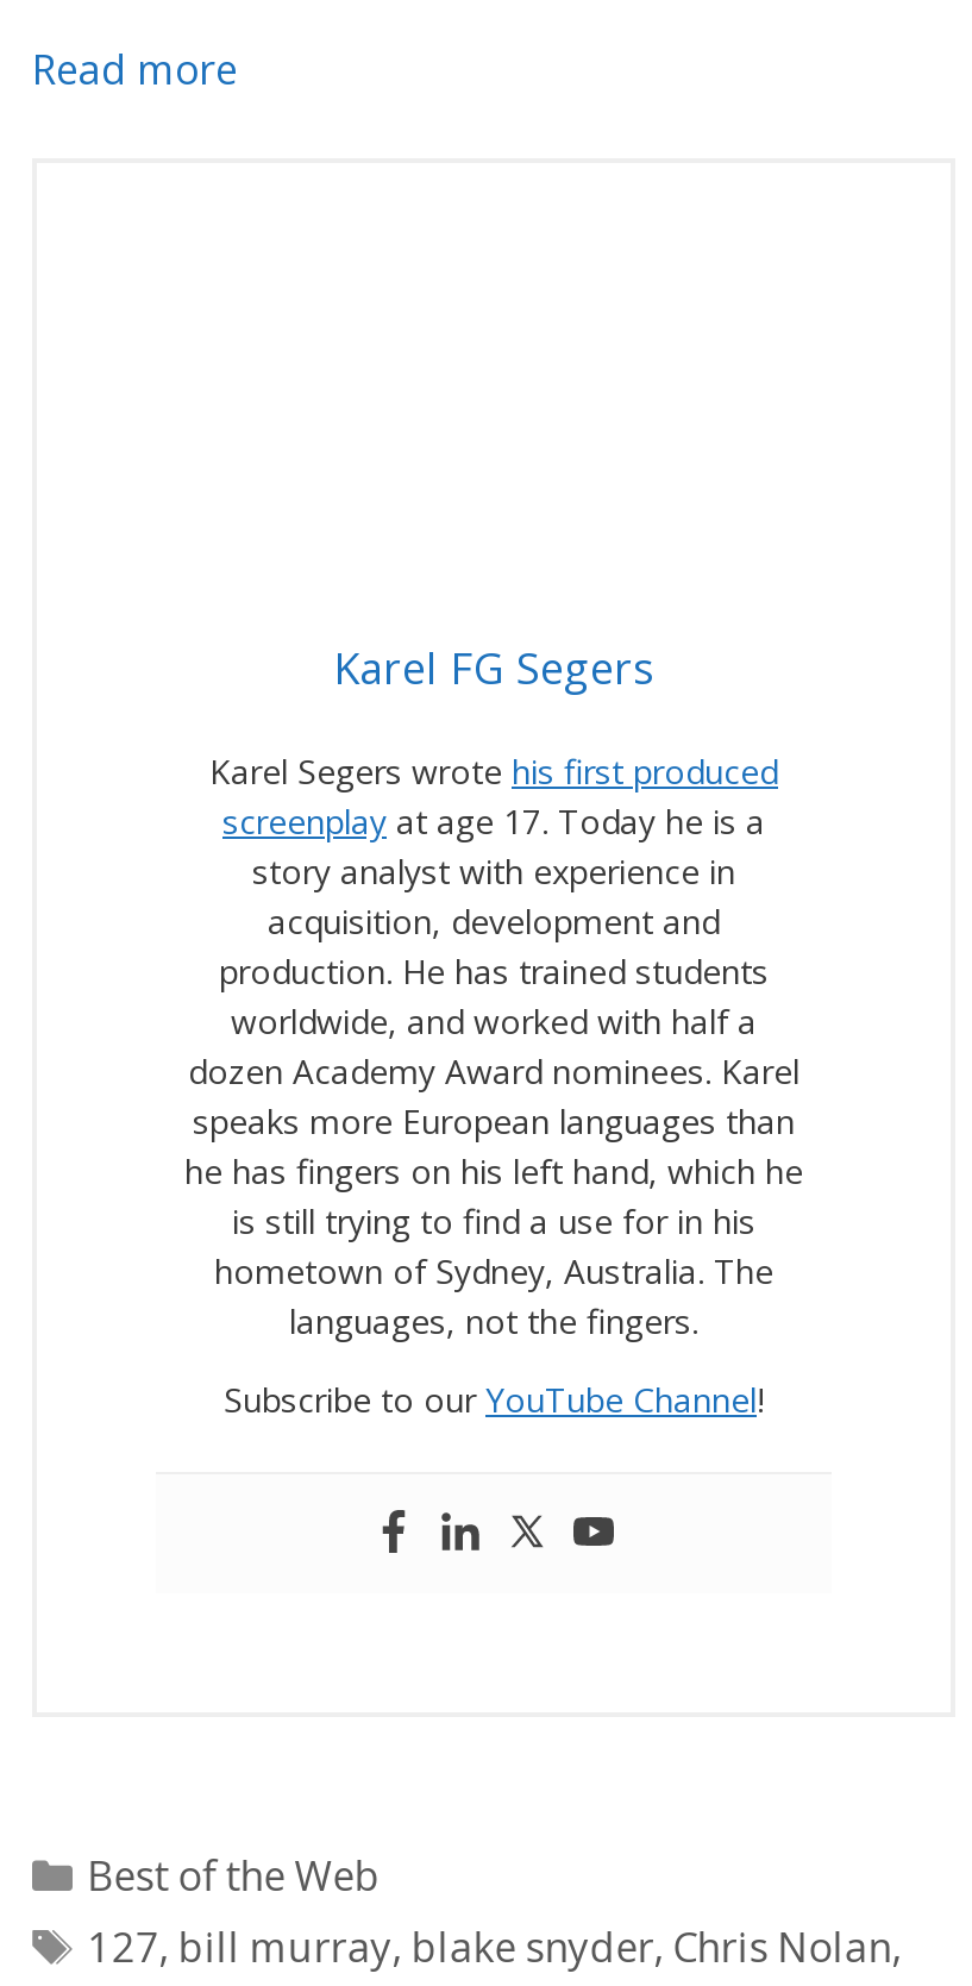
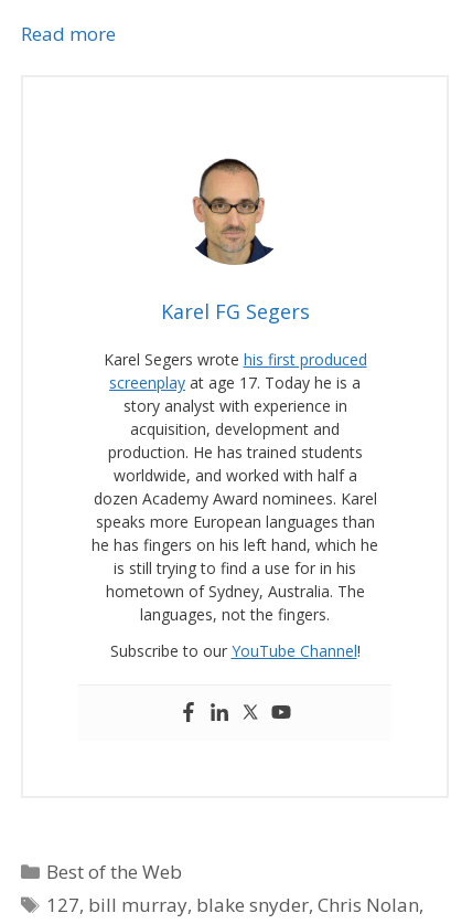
none -> [191,157,275,266] [image]

